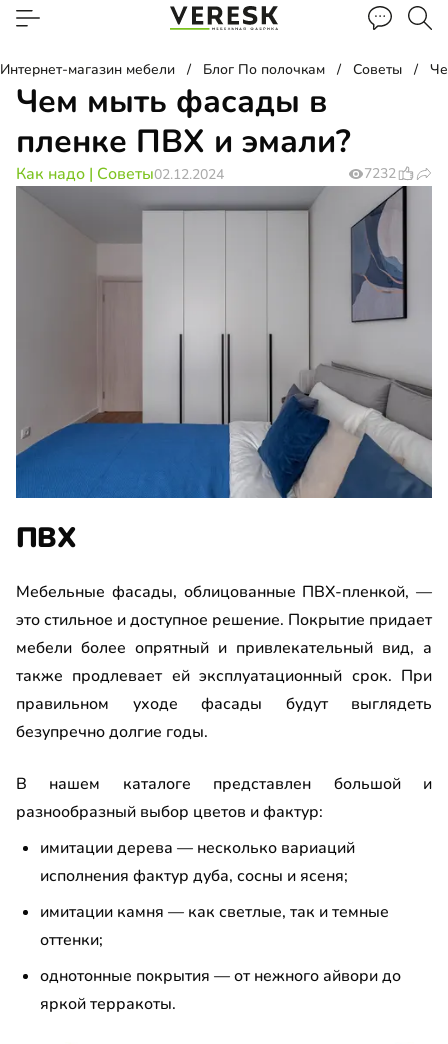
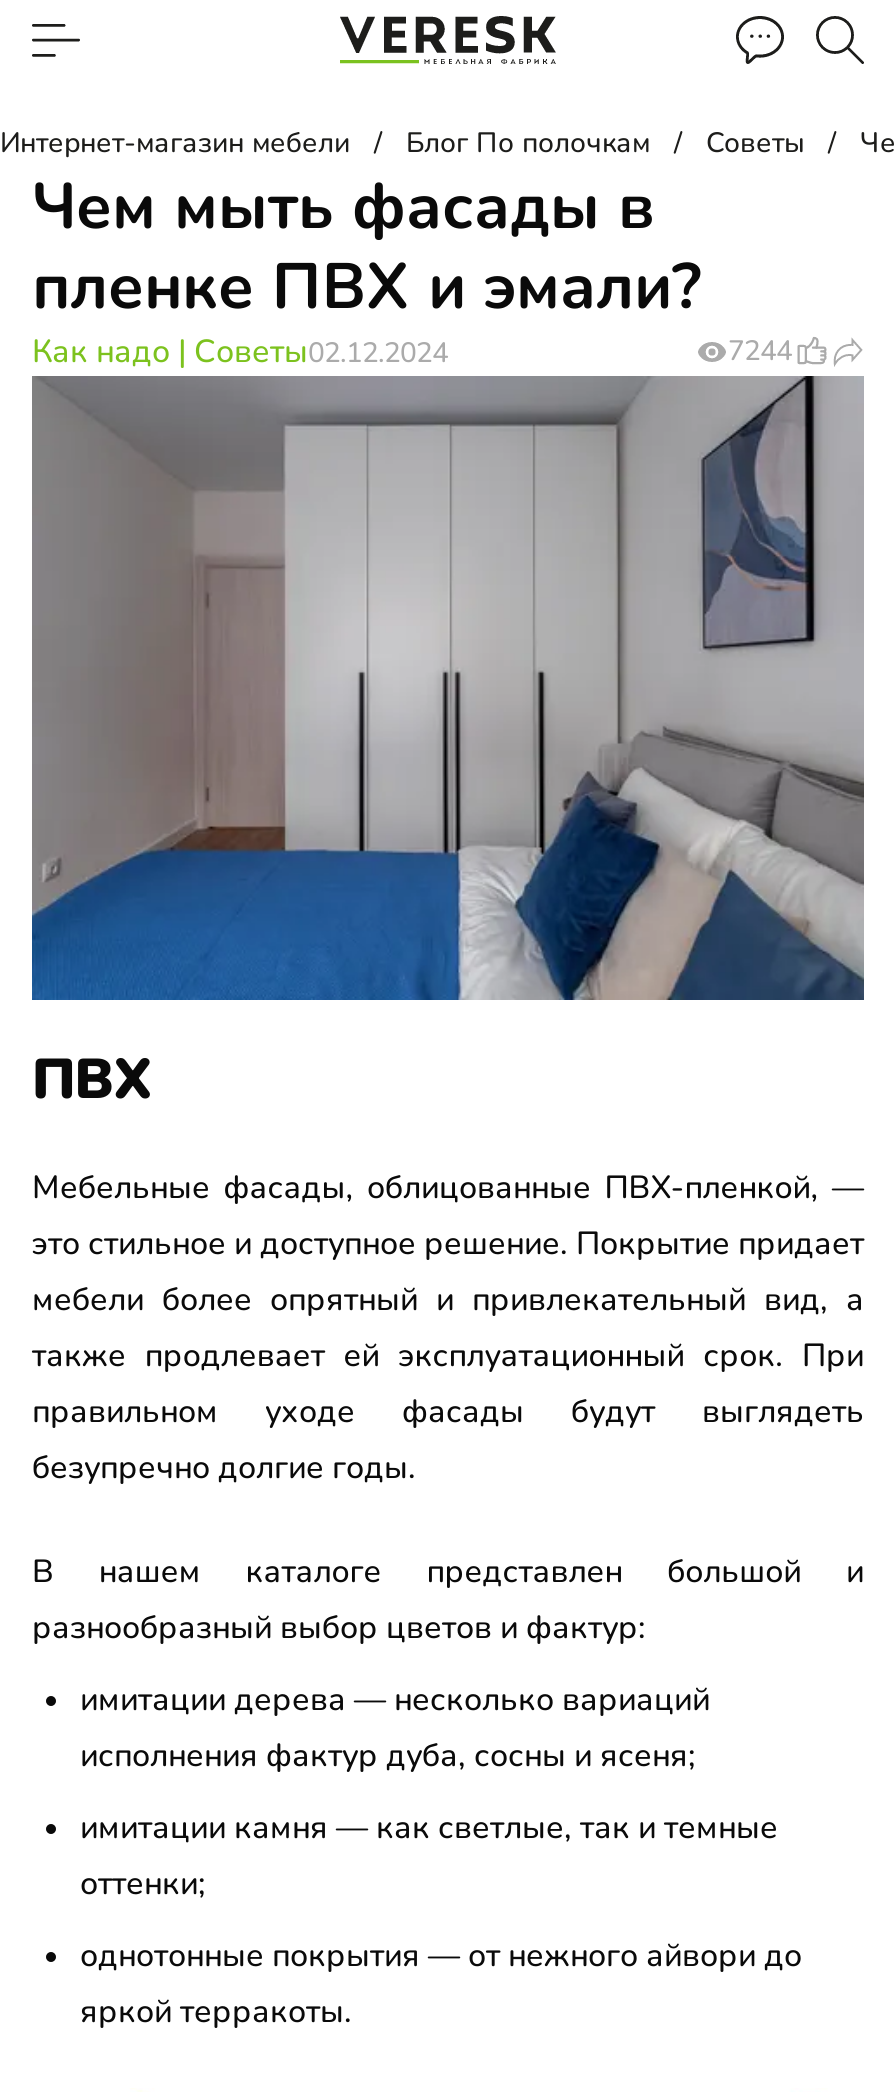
[364,164,396,183] 7232 -> [728,332,792,370] 7244

